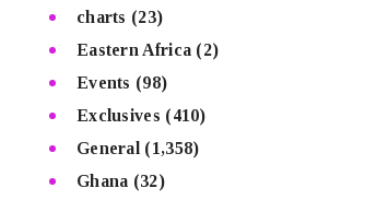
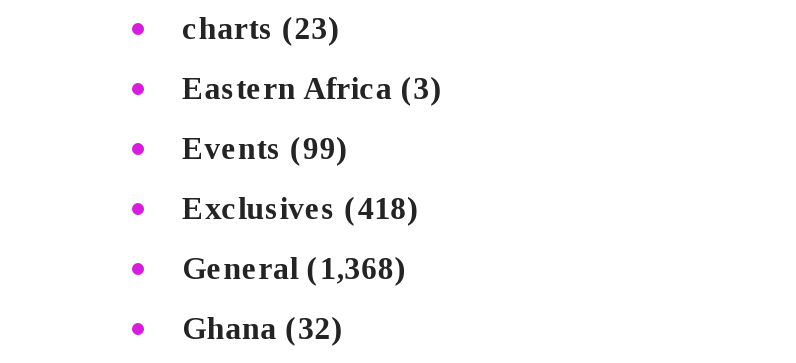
[77,40,219,58] Eastern Africa (2) -> [182,71,443,105] Eastern Africa (3)
[77,73,168,91] Events (98) -> [182,131,349,165] Events (99)
[77,105,206,124] Exclusives (410) -> [182,191,420,225] Exclusives (418)
[77,138,199,157] General (1,358) -> [182,251,407,285] General (1,368)

